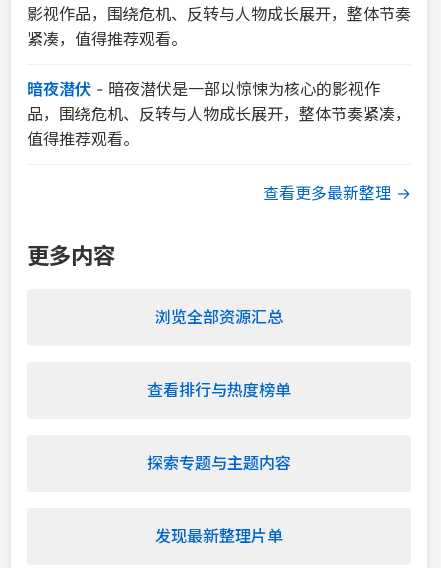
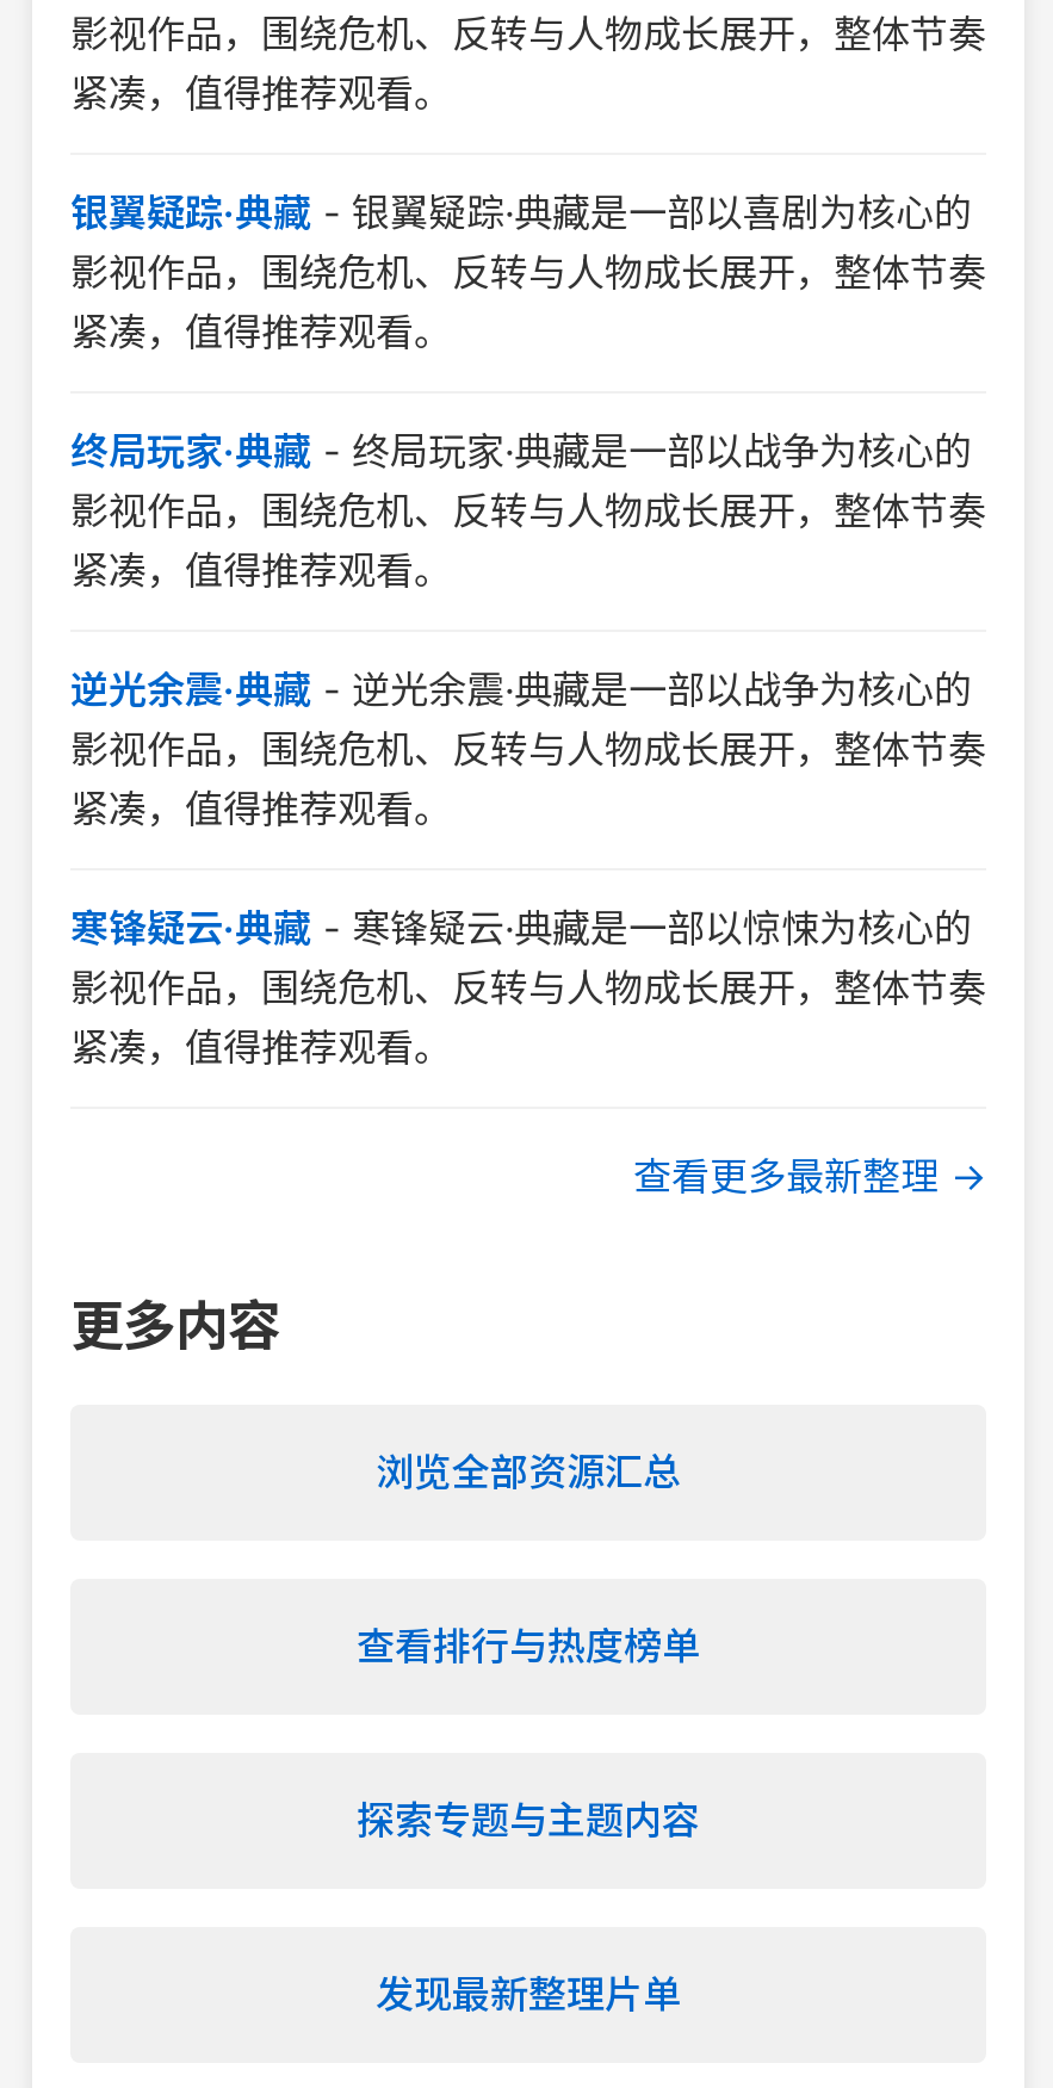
[27,79,411,149] 暗夜潜伏-暗夜潜伏是一部以惊悚为核心的影视作 | 品，围绕危机、反转与人物成长展开，整体节奏紧凑， | 值得推荐观看。 -> [70,188,986,1071] 银翼疑踪·典藏-银翼疑踪·典藏是一部以喜剧为核心的 | 影视作品，围绕危机、反转与人物成长展开，整体节奏 | 紧凑，值得推荐观看。 | 终局玩家·典藏-终局玩家·典藏是一部以战争为核心的 | 影视作品，围绕危机、反转与人物成长展开，整体节奏 | 紧凑，值得推荐观看。 | 逆光余震·典藏-逆光余震·典藏是一部以战争为核心的 | 影视作品，围绕危机、反转与人物成长展开，整体节奏 | 紧凑，值得推荐观看。 | 寒锋疑云·典藏-寒锋疑云·典藏是一部以惊悚为核心的 | 影视作品，围绕危机、反转与人物成长展开，整体节奏 | 紧凑，值得推荐观看。

